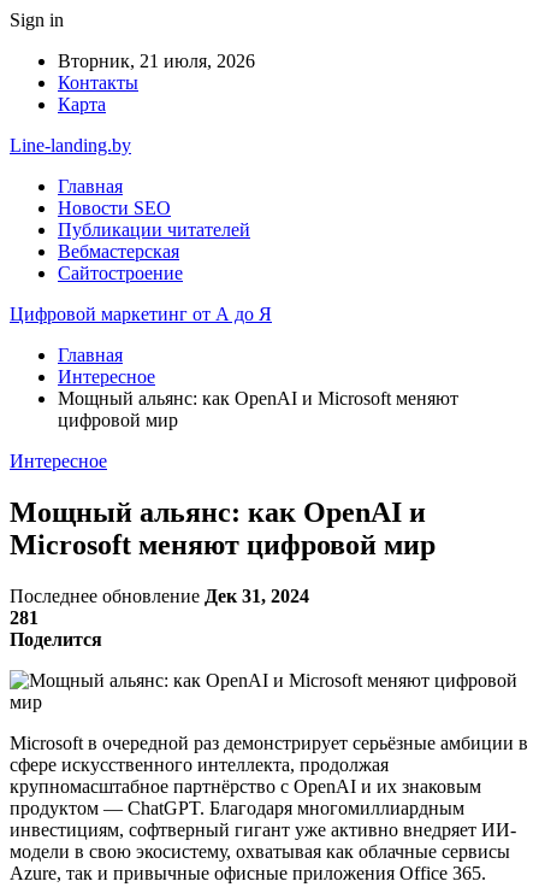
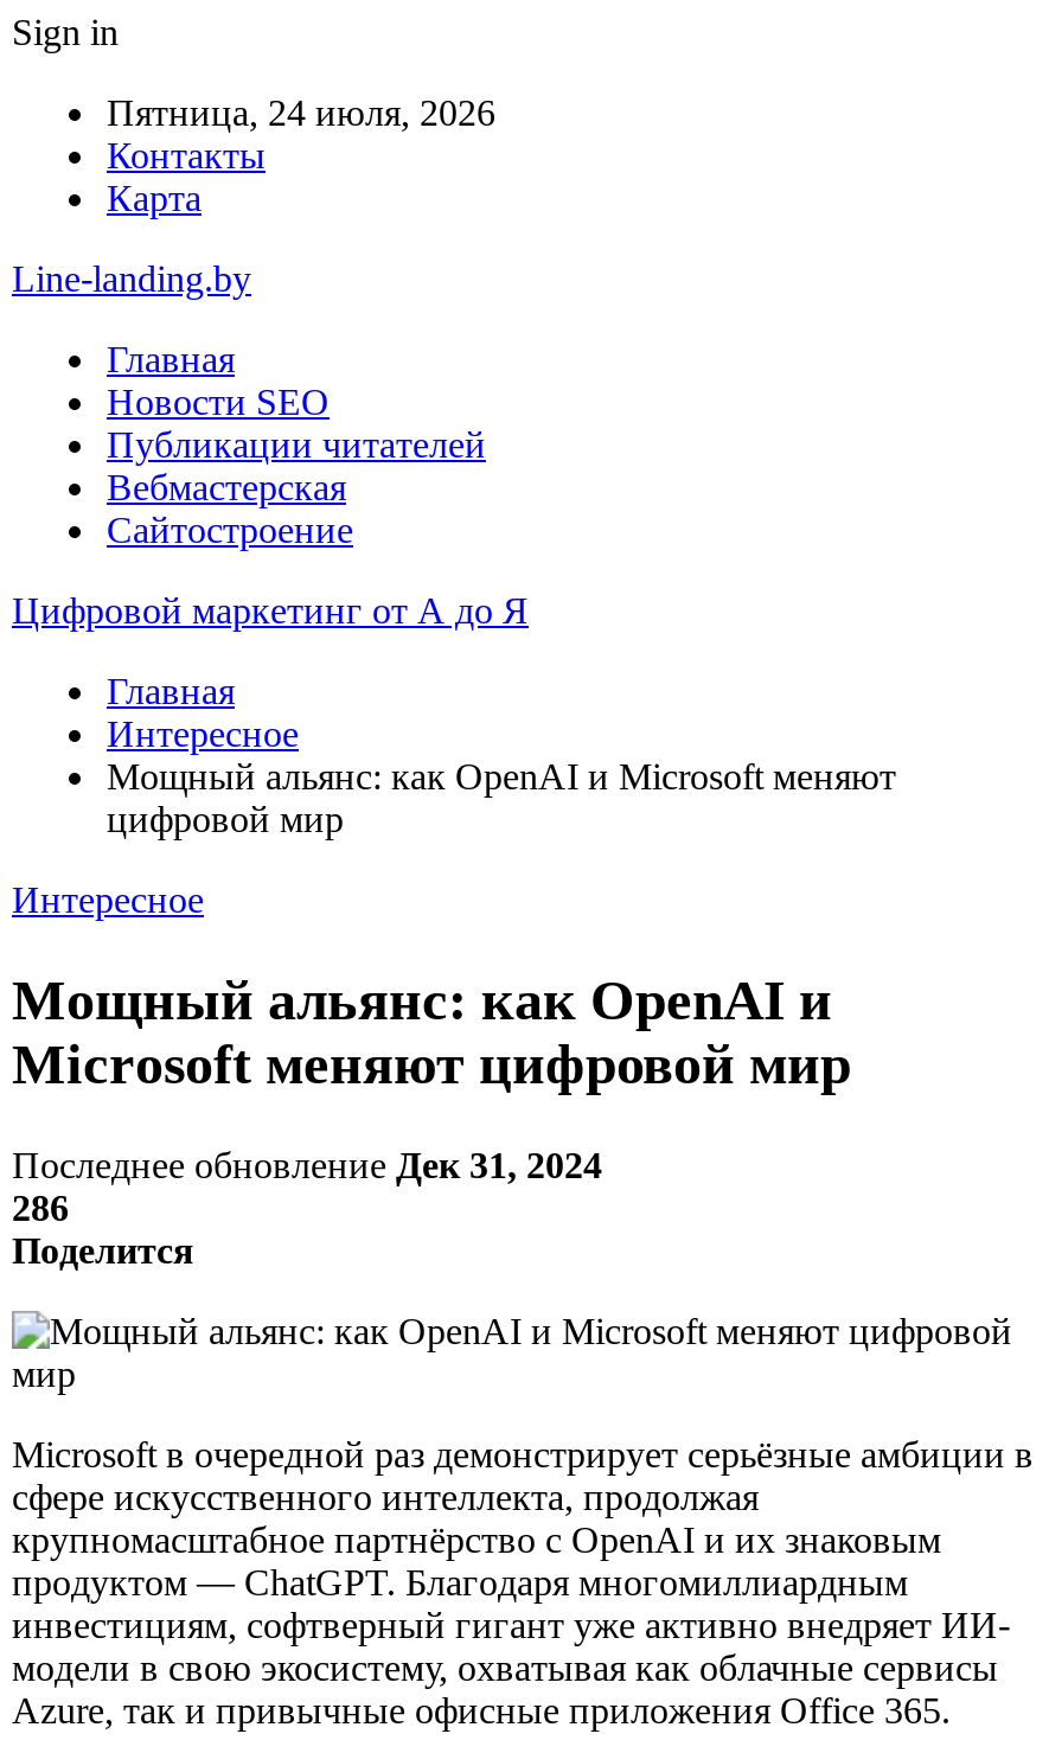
[58,51,255,71] Вторник, 21 июля, 2026 -> [107,92,495,133] Пятница, 24 июля, 2026
[10,607,38,628] 281 -> [12,1187,69,1227] 286

